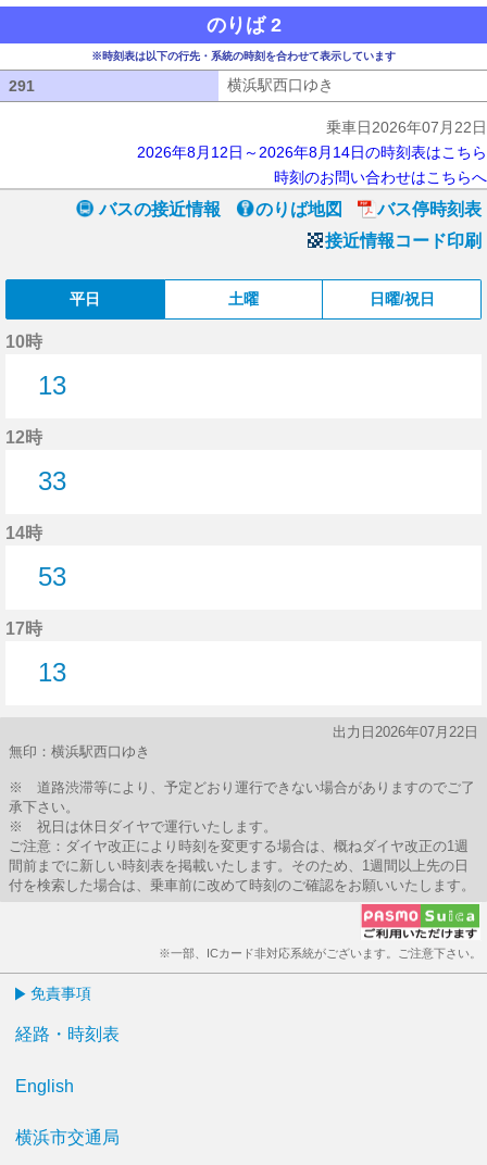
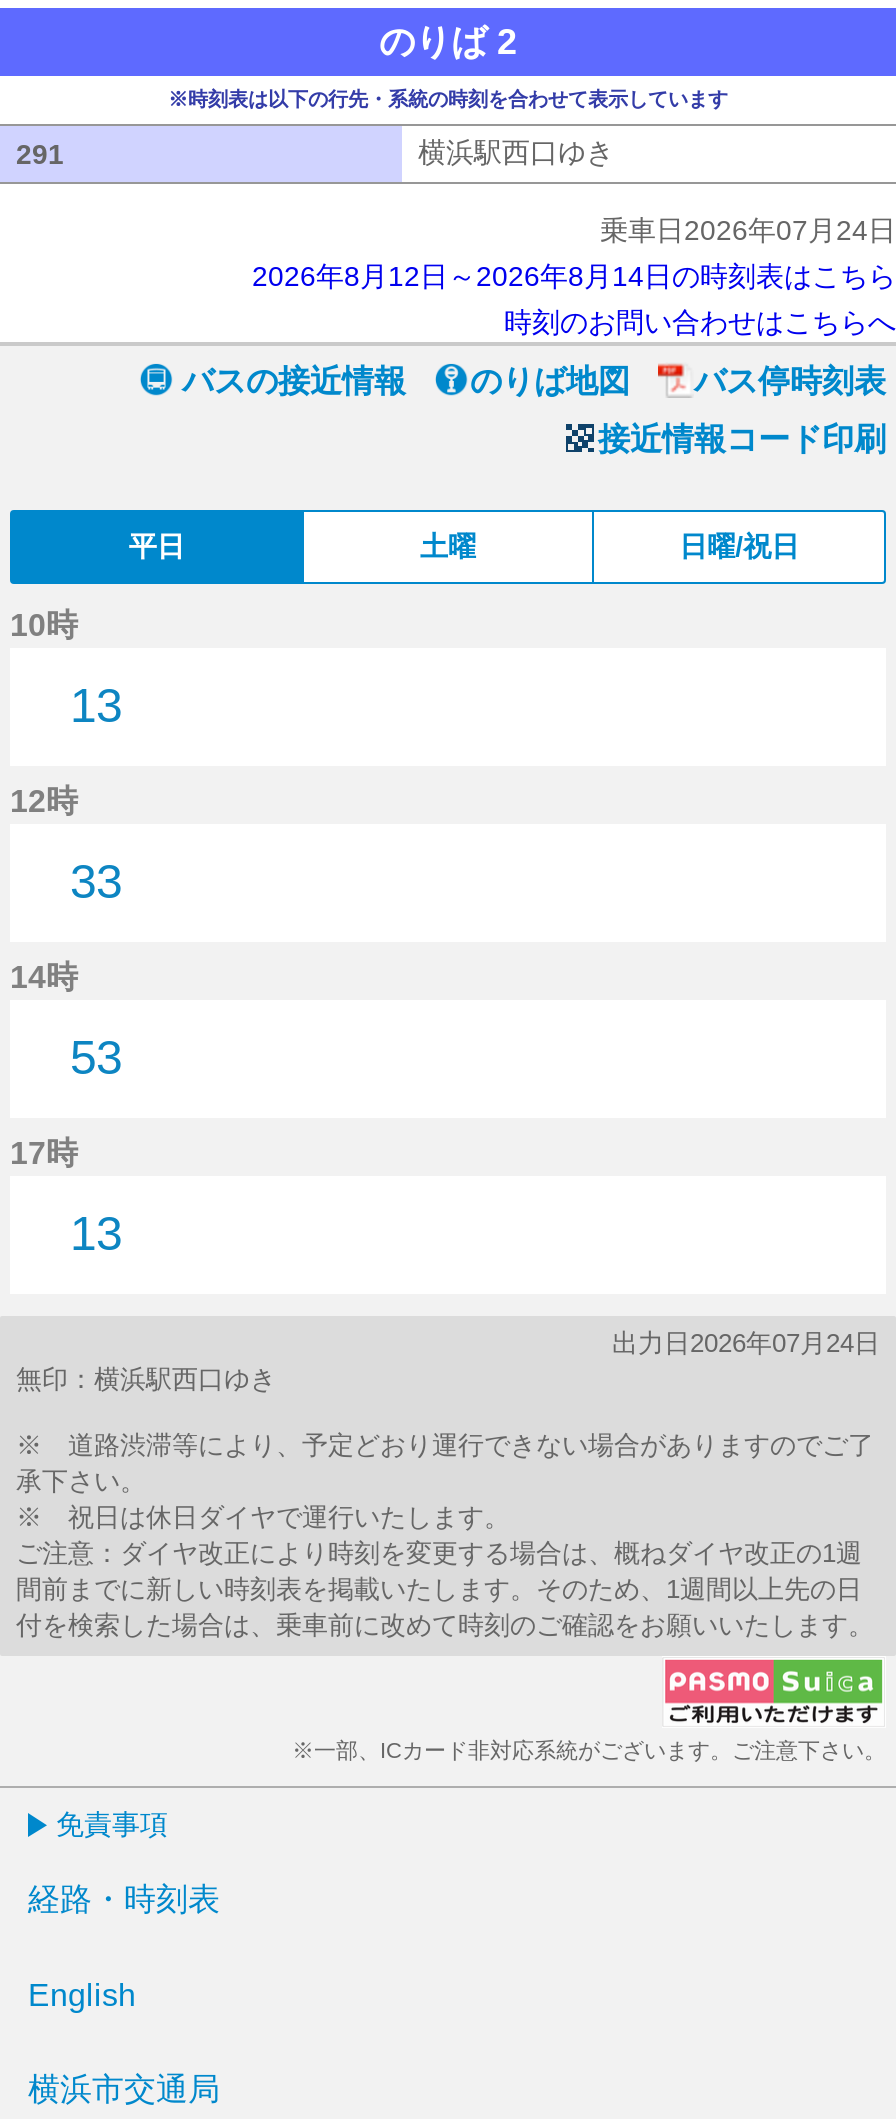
[326,118,487,136] 乗車日2026年07月22日 -> [600,214,896,246] 乗車日2026年07月24日
[333,724,478,740] 出力日2026年07月22日 -> [612,1328,880,1358] 出力日2026年07月24日

